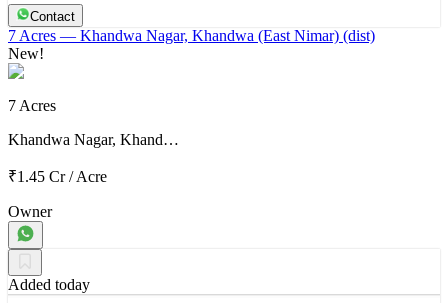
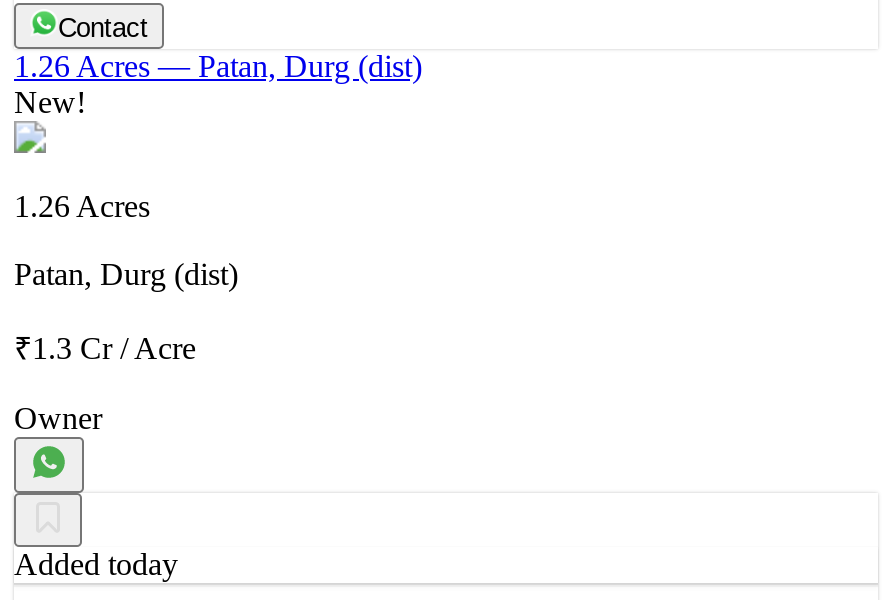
[8,27,375,44] 7 Acres— Khandwa Nagar, Khandwa (East Nimar) (dist) -> [14,50,422,84] 1.26 Acres— Patan, Durg (dist)
[8,97,56,114] 7 Acres -> [14,190,150,224] 1.26 Acres
[8,131,179,148] Khandwa Nagar, Khand… -> [14,258,238,292] Patan, Durg (dist)
[8,168,107,185] ₹1.45 Cr / Acre -> [14,332,196,366] ₹1.3 Cr / Acre

